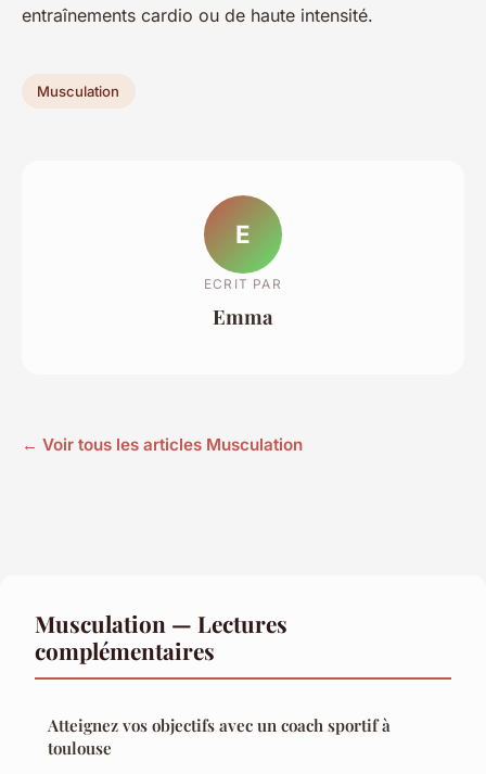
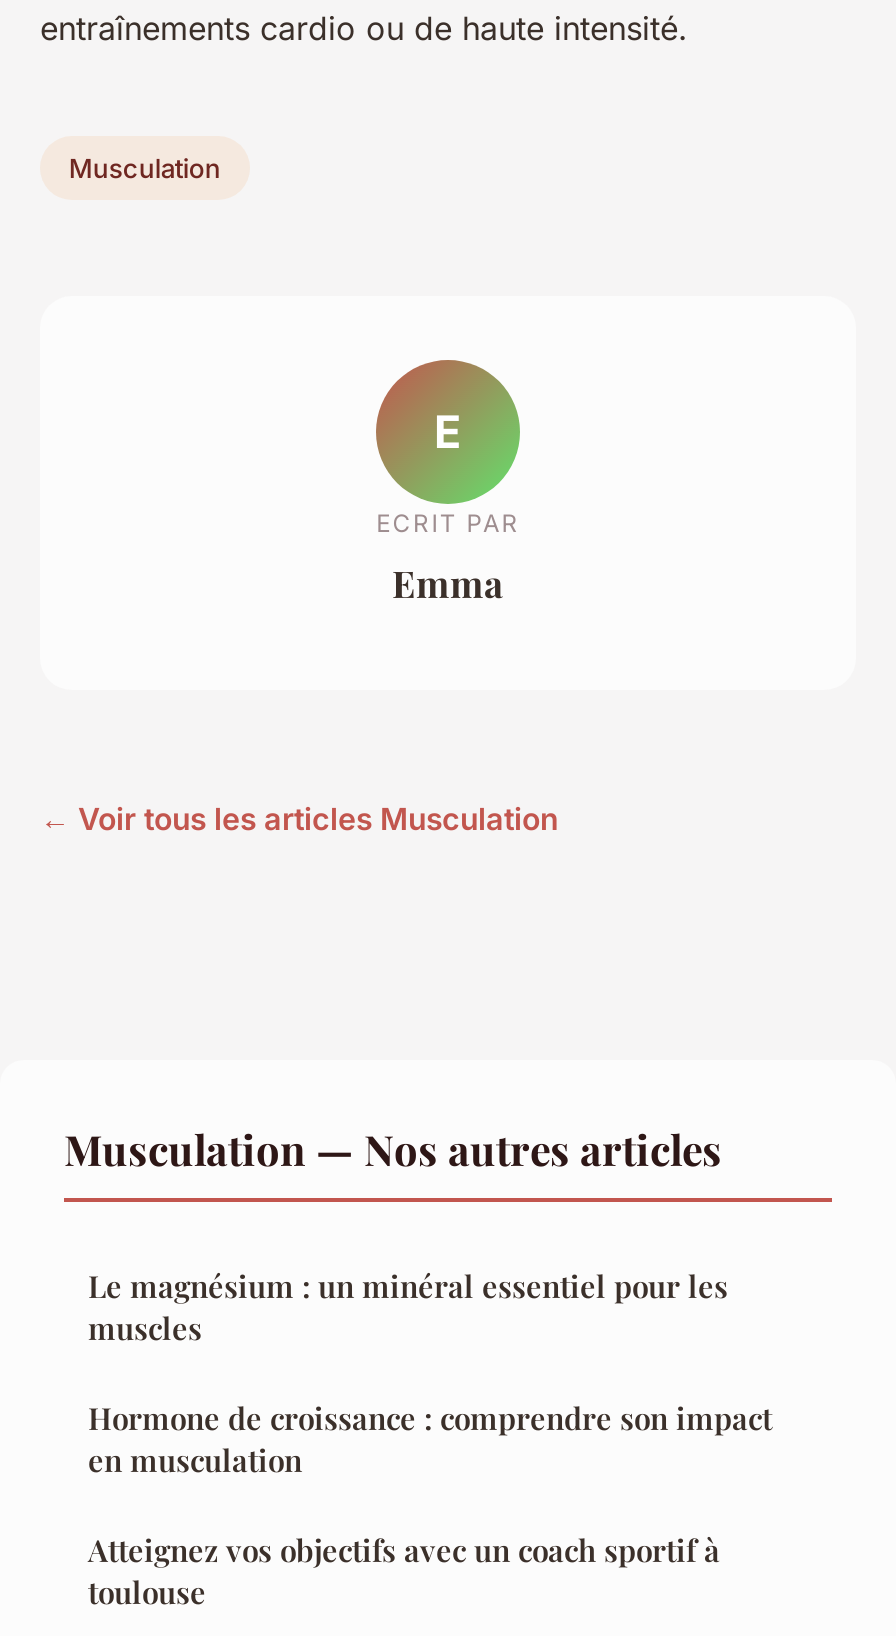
[35,608,287,666] Musculation — Lectures | complémentaires -> [64,1120,772,1480] Musculation — Nos autres articles | Le magnésium : un minéral essentiel pour les | muscles | Hormone de croissance : comprendre son impact | en musculation

